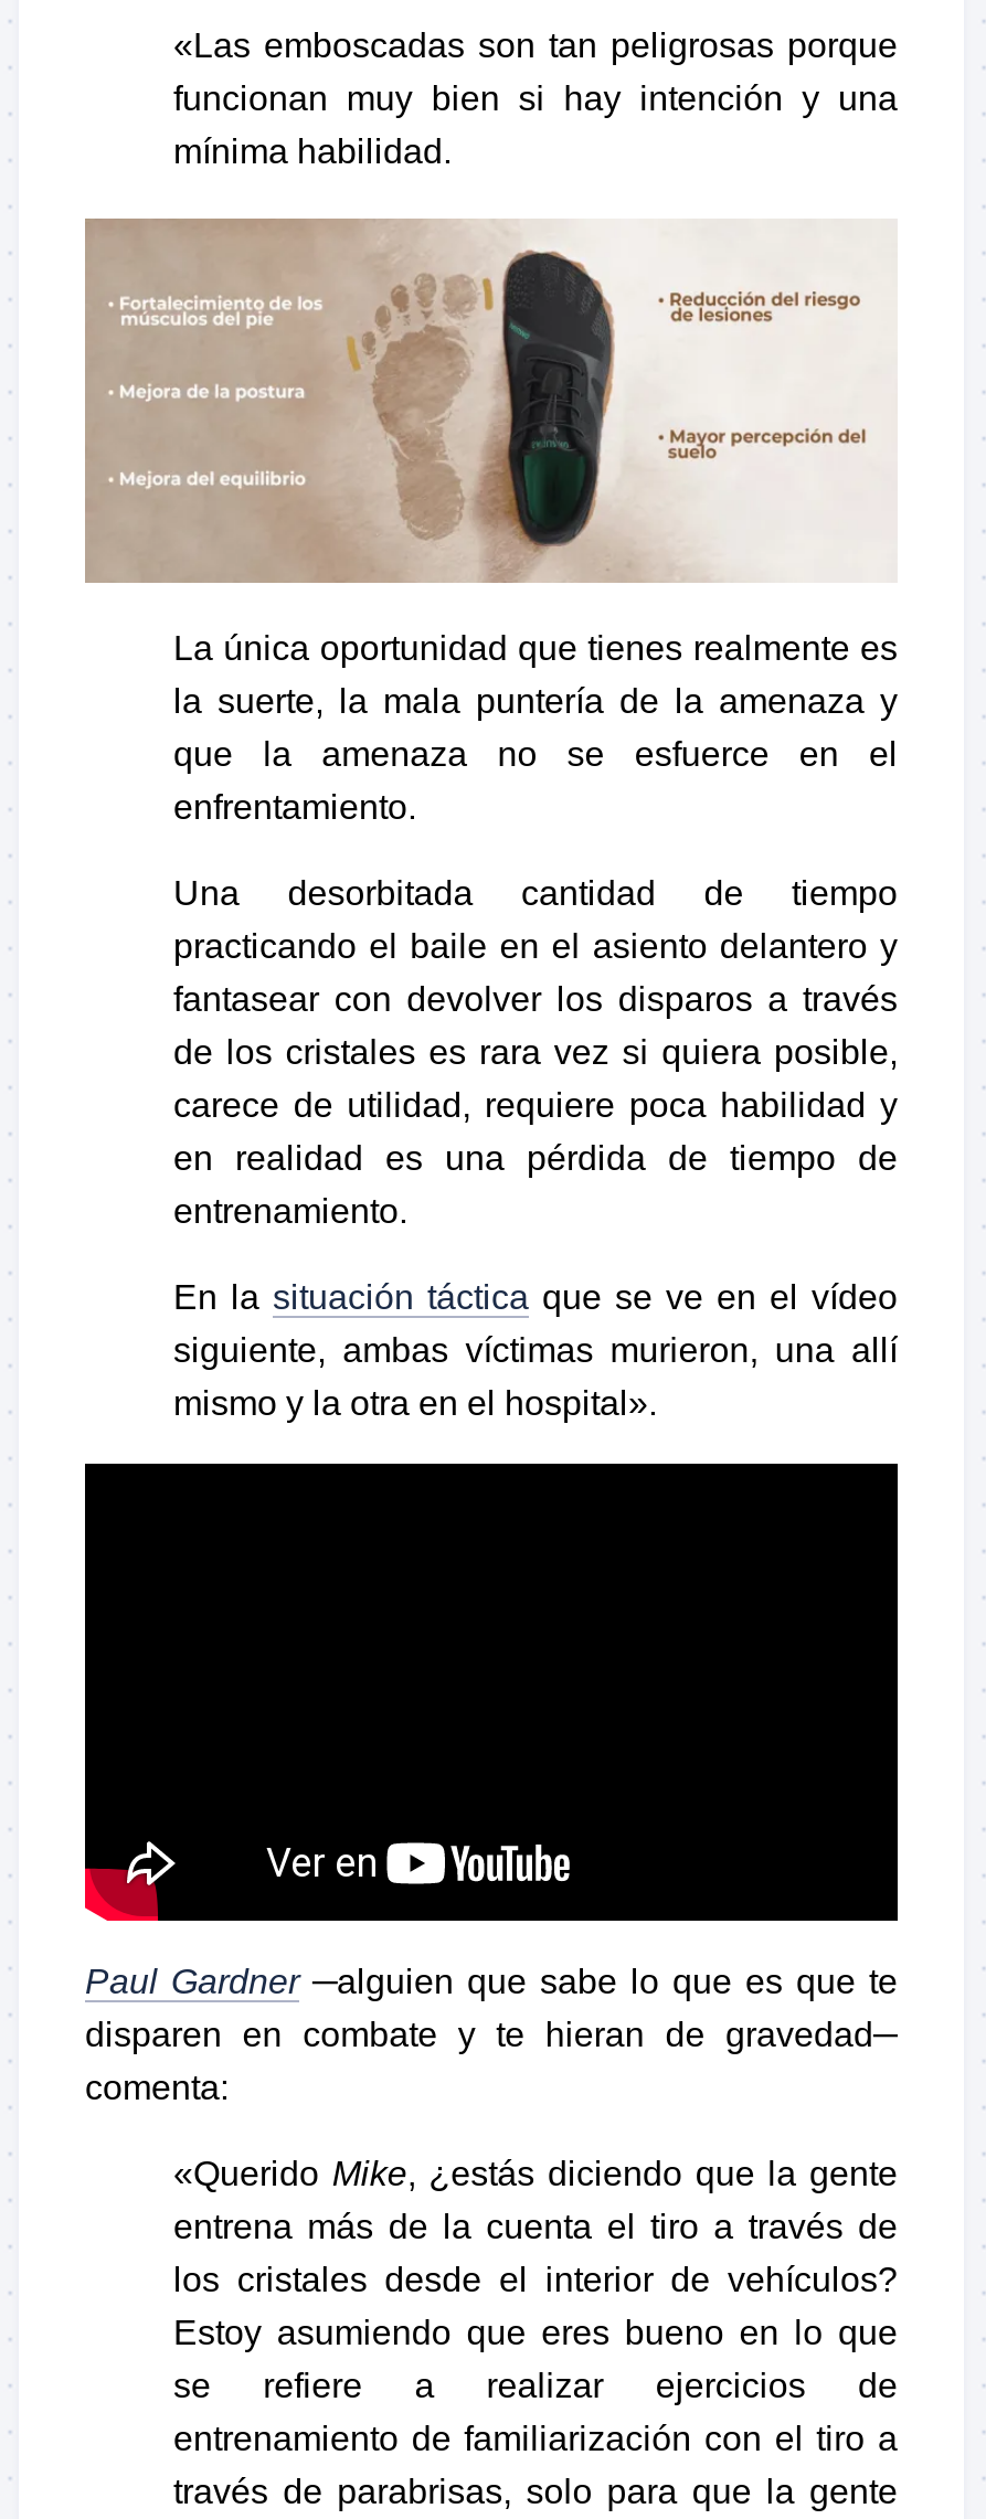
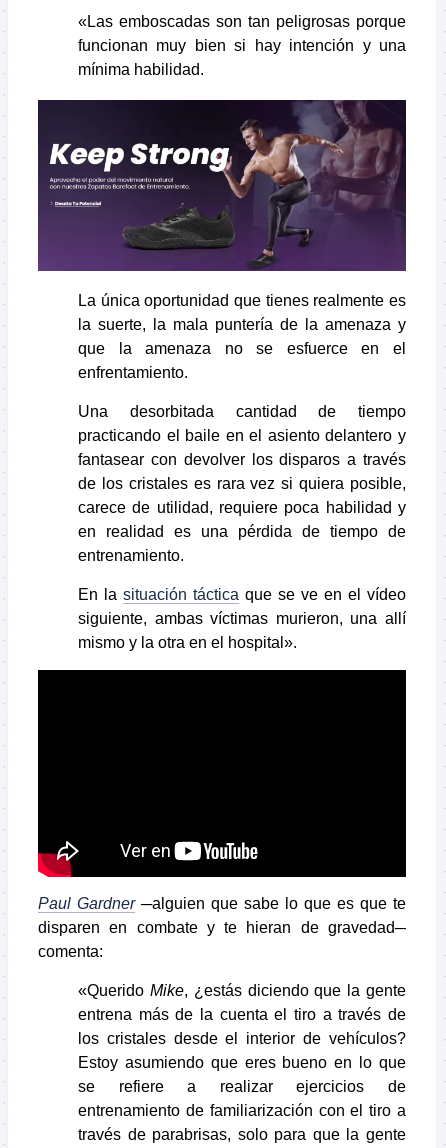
[85,219,898,583] [image] -> [37,99,407,272] [image]

